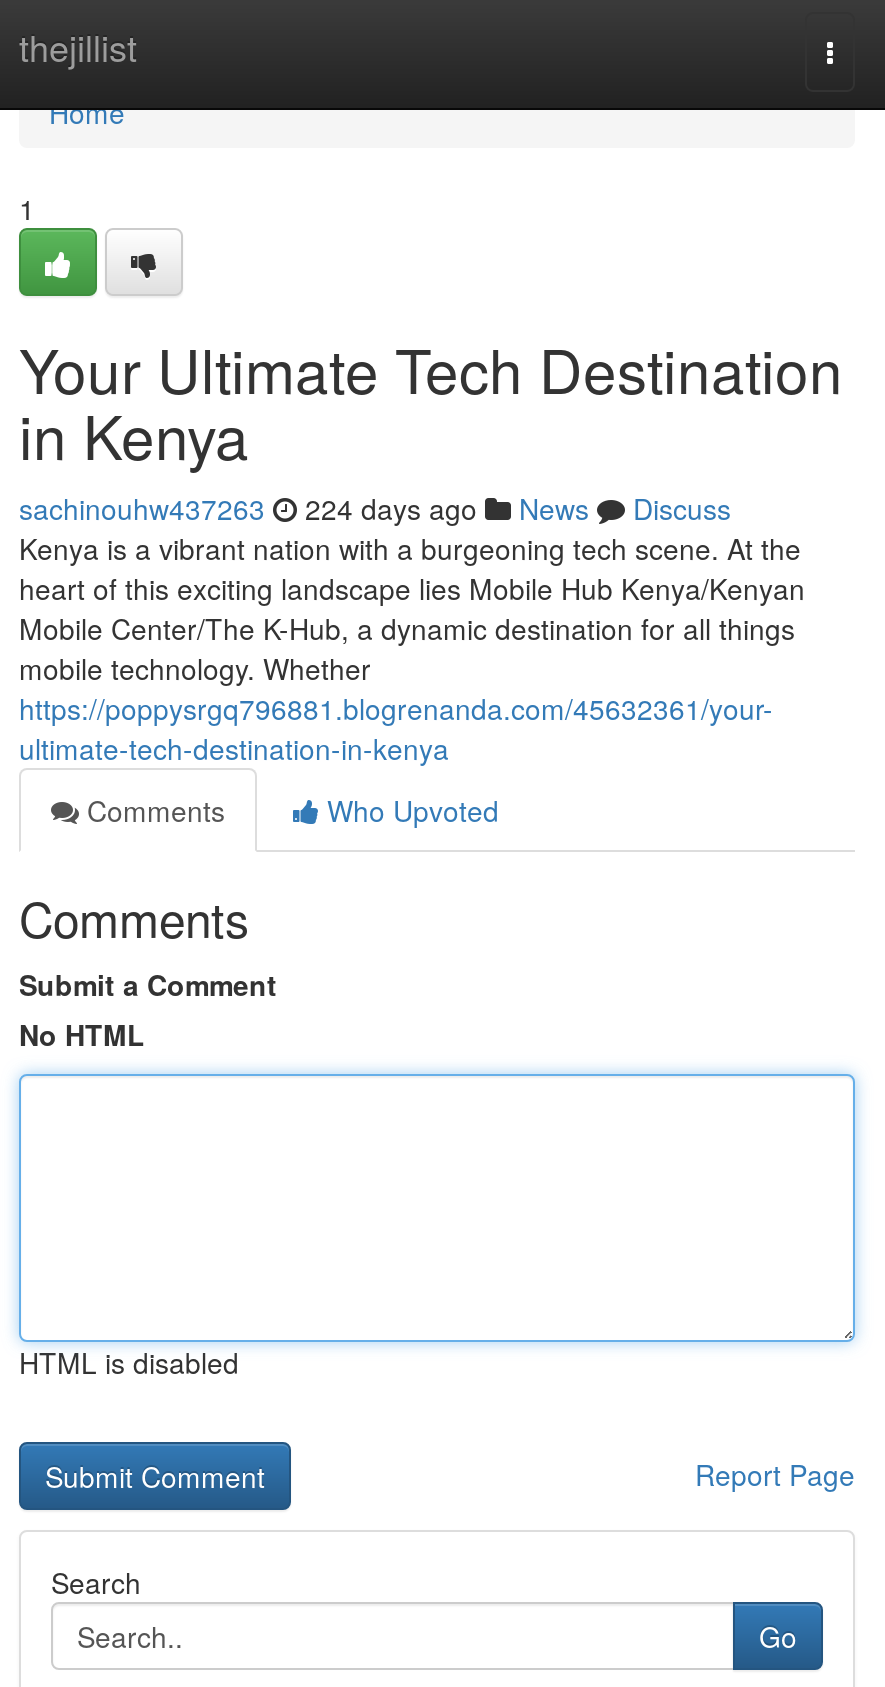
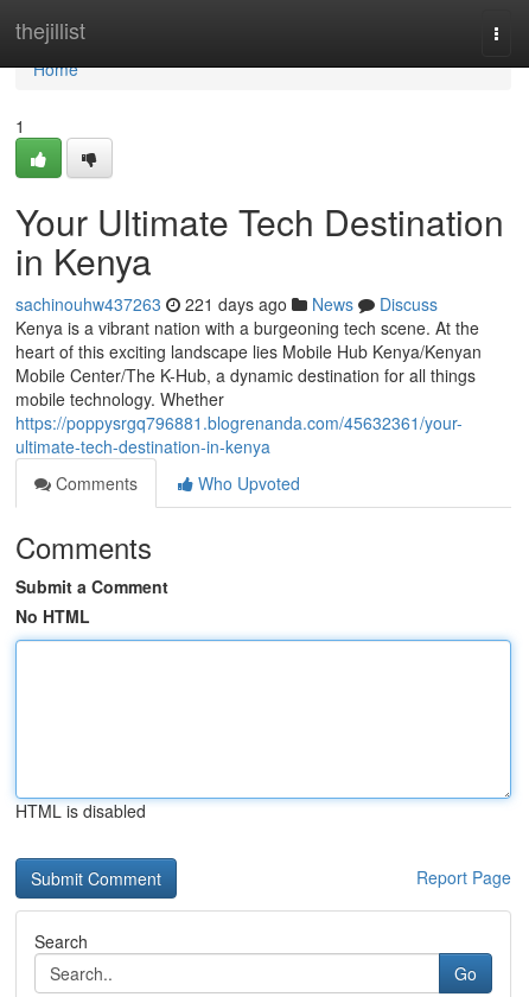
[19,488,731,528] sachinouhw437263 224 days ago News Discuss -> [15,292,438,316] sachinouhw437263 221 days ago News Discuss

